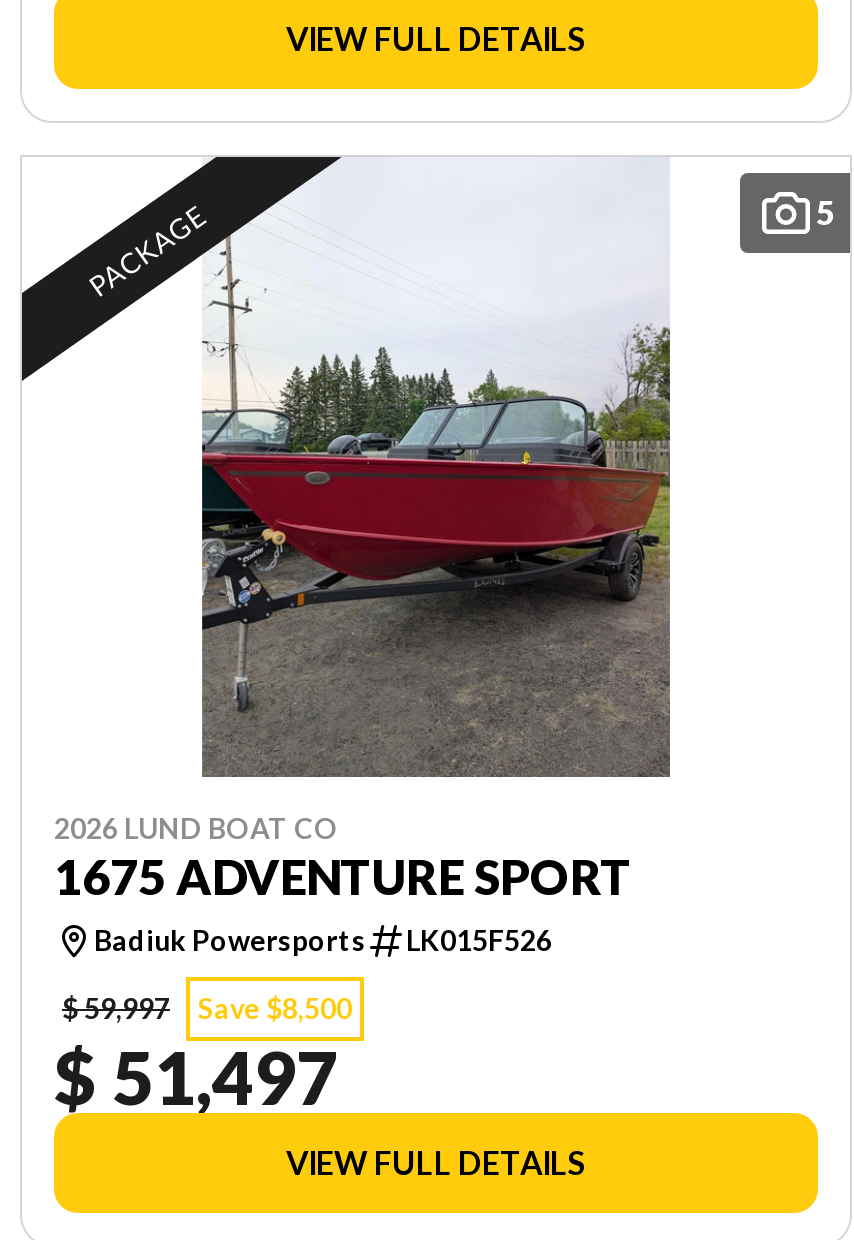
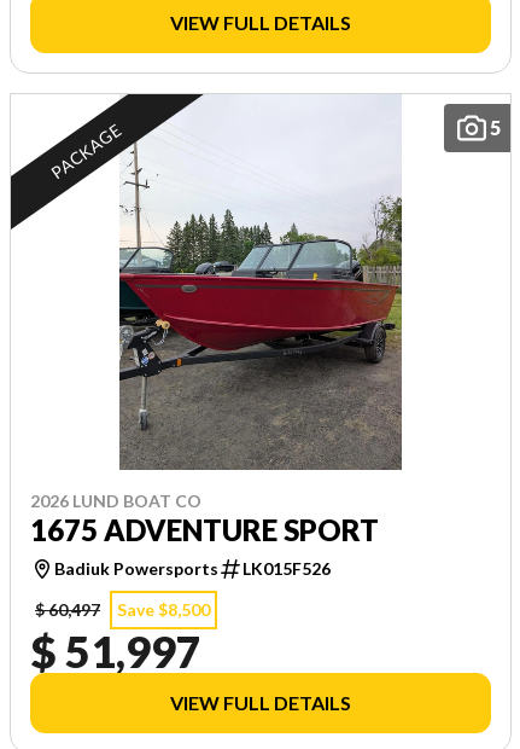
[62,991,352,1025] $ 59,997 Save $8,500 -> [35,599,210,619] $ 60,497 Save $8,500
[54,1033,338,1121] $ 51,497 -> [30,624,201,677] $ 51,997

